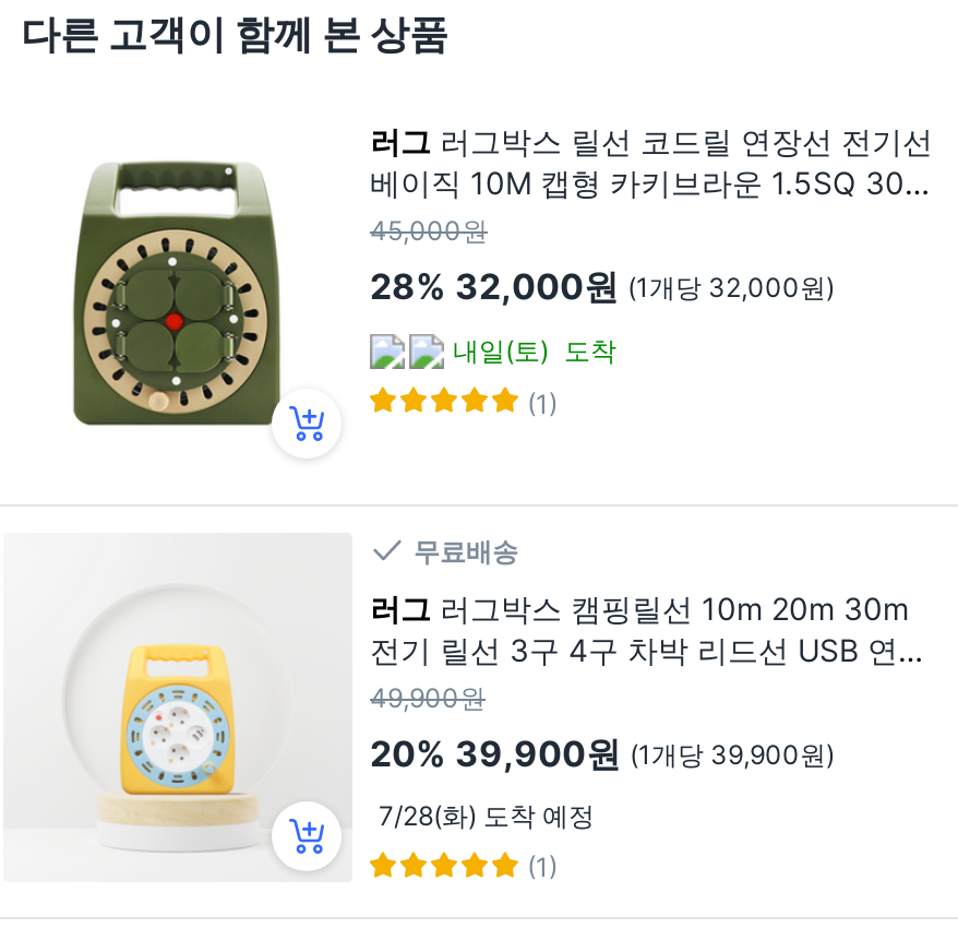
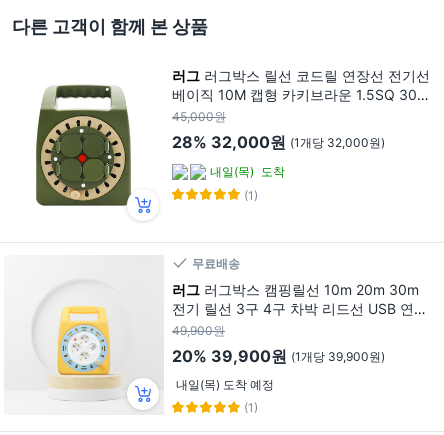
[453,333,616,366] 내일(토) 도착 -> [210,164,285,179] 내일(목) 도착
[379,799,595,831] 7/28(화) 도착 예정 -> [176,377,274,392] 내일(목) 도착 예정

